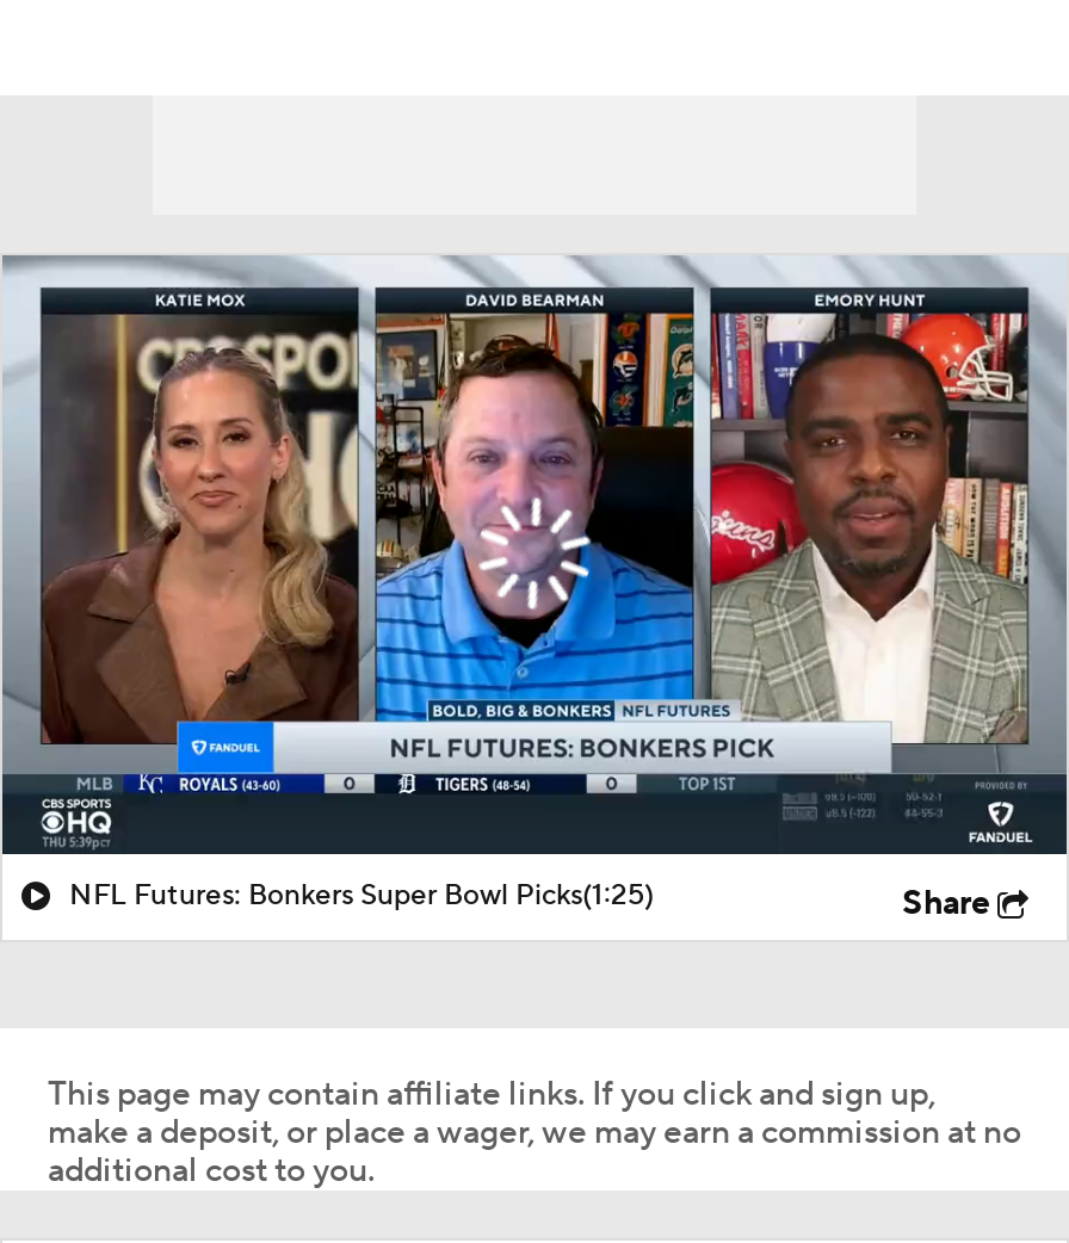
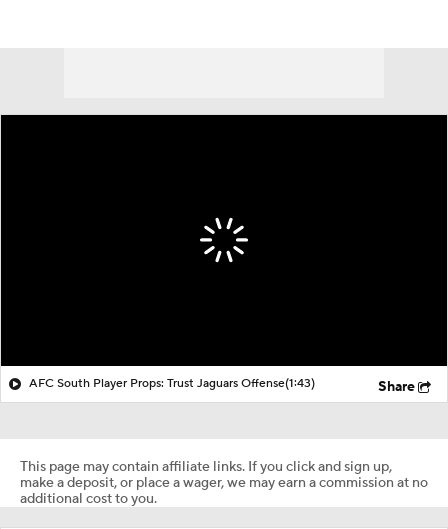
[7,255,1062,854] [image] -> none
[69,878,654,914] NFL Futures: Bonkers Super Bowl Picks(1:25) -> [29,376,315,391] AFC South Player Props: Trust Jaguars Offense(1:43)

